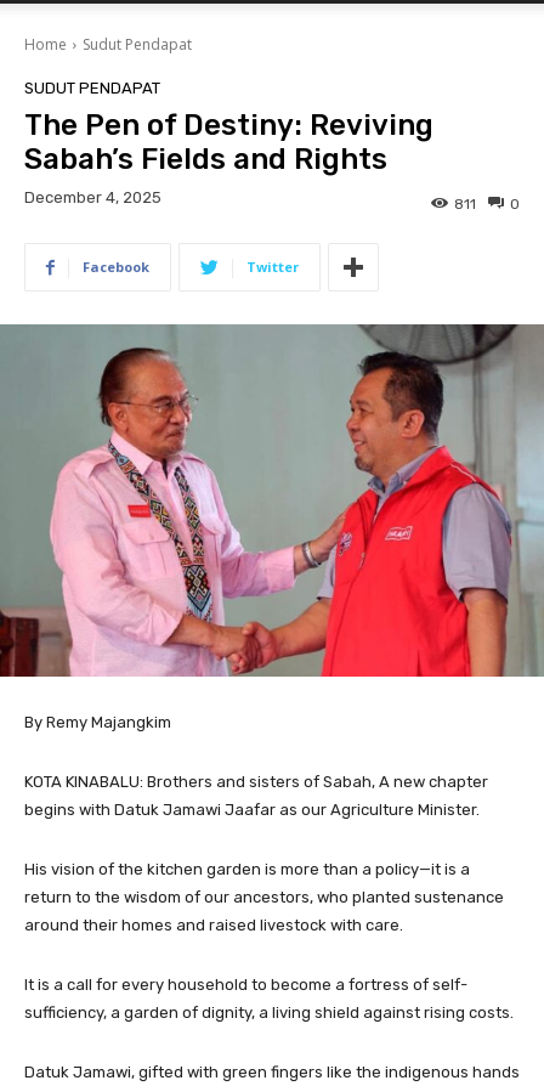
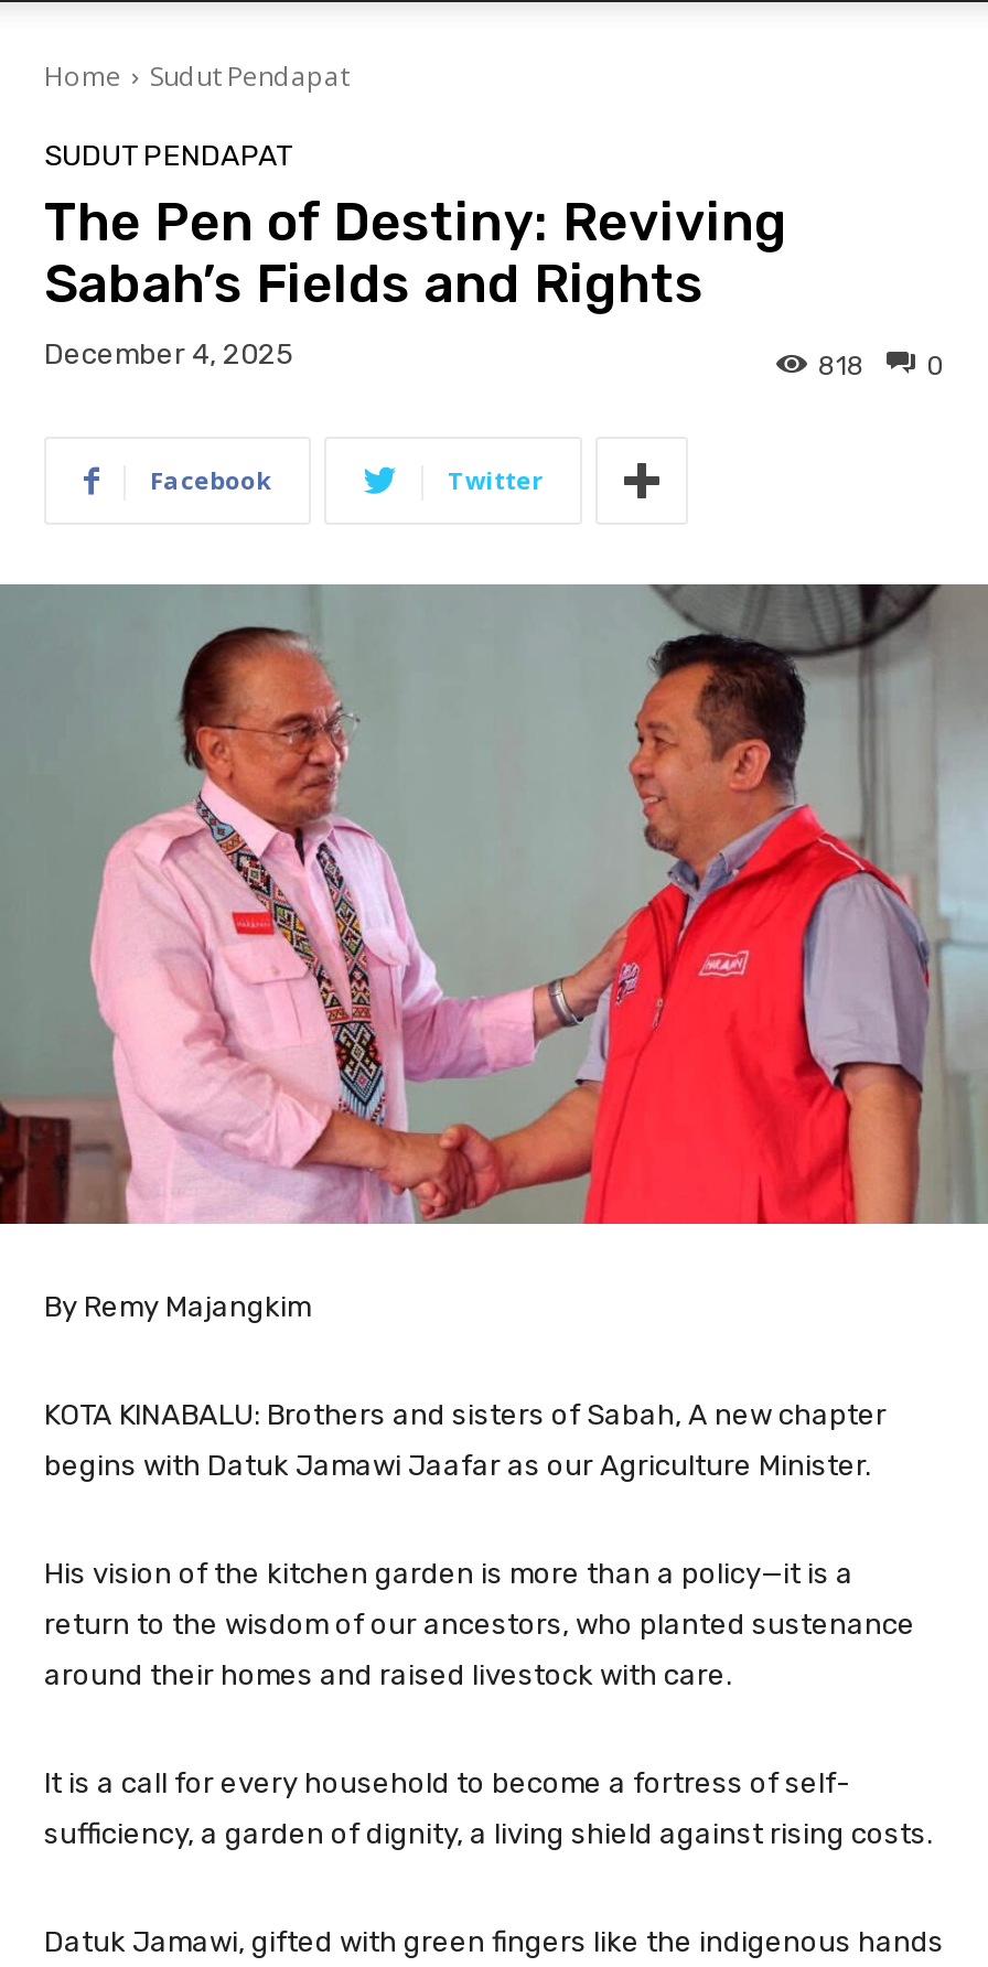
[454,195,520,212] 811 0 -> [818,350,944,381] 818 0

